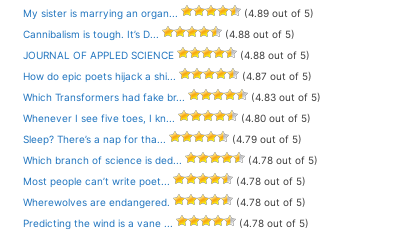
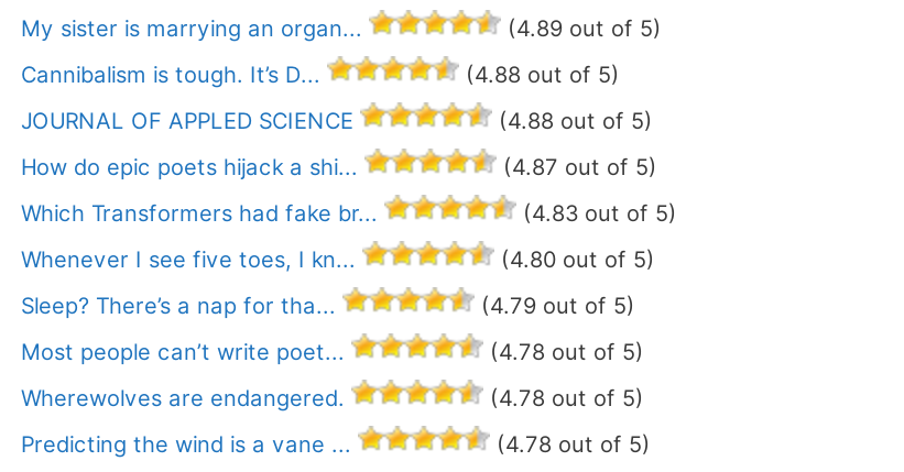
[23,154,318,166] Which branch of science is ded... | (4.78 out of 5) -> none

